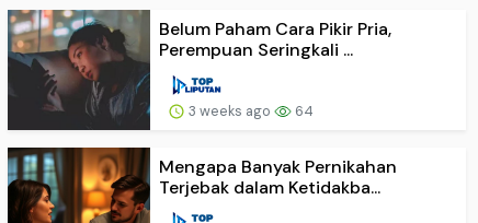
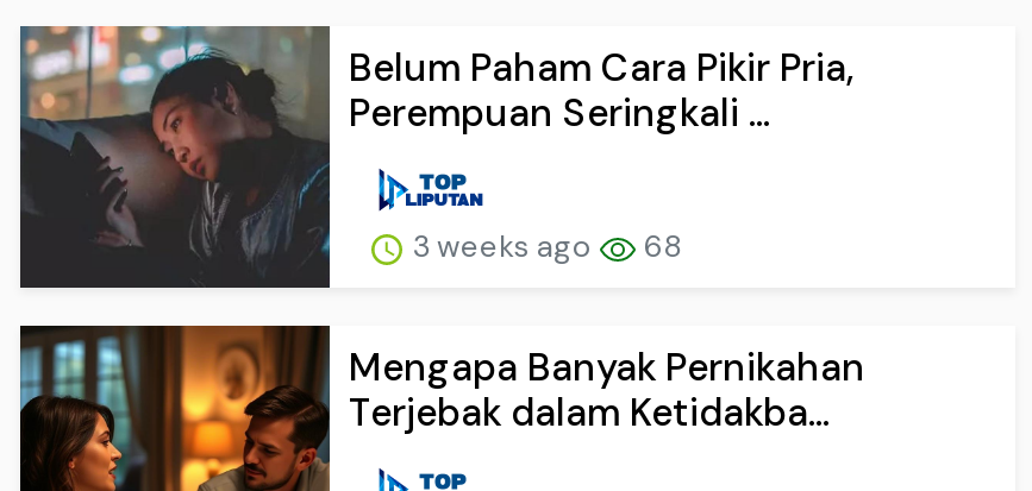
[185,101,314,120] 3 weeks ago 64 -> [406,226,682,267] 3 weeks ago 68

